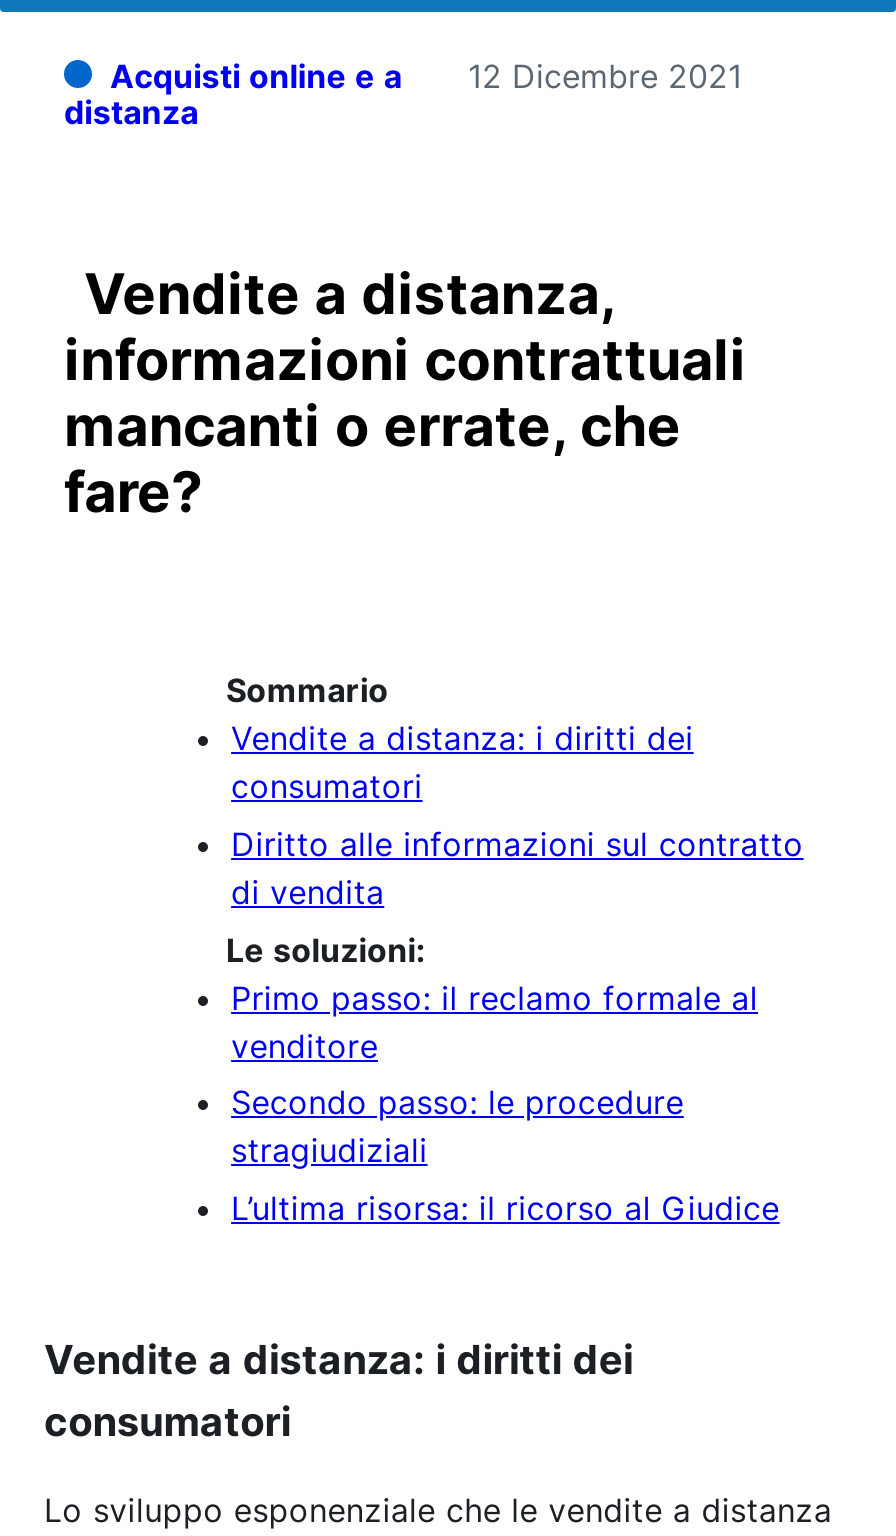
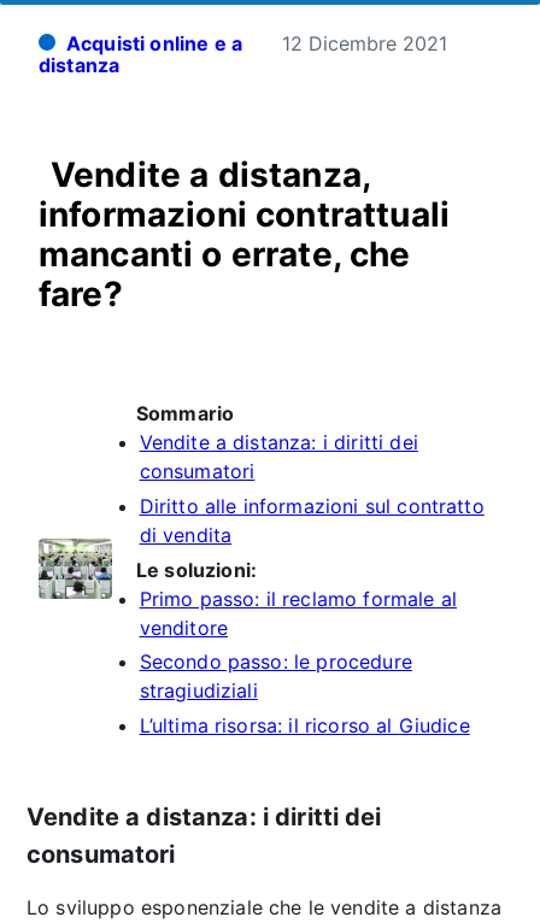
none -> [37,537,113,600] [image]

